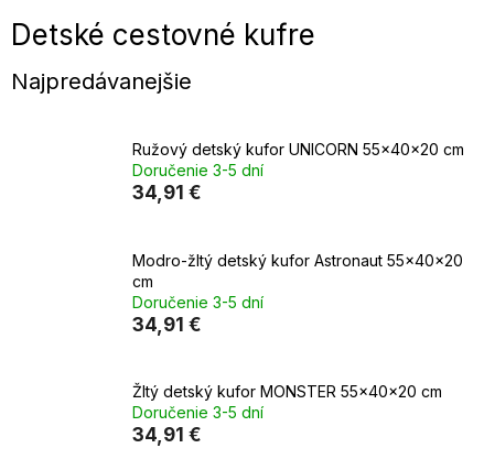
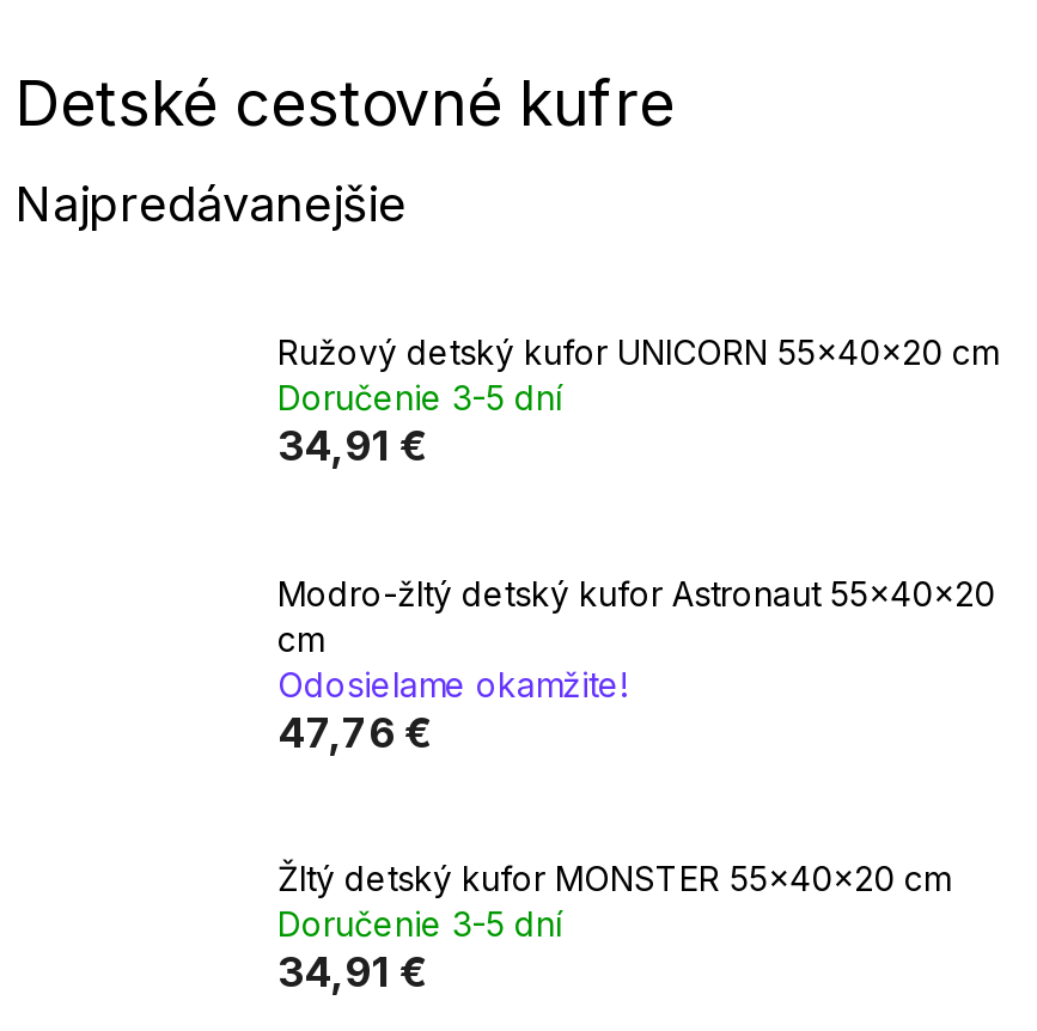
[132,293,263,335] Doručenie 3-5 dní | 34,91 € -> [277,663,627,757] Odosielame okamžite! | 47,76 €

